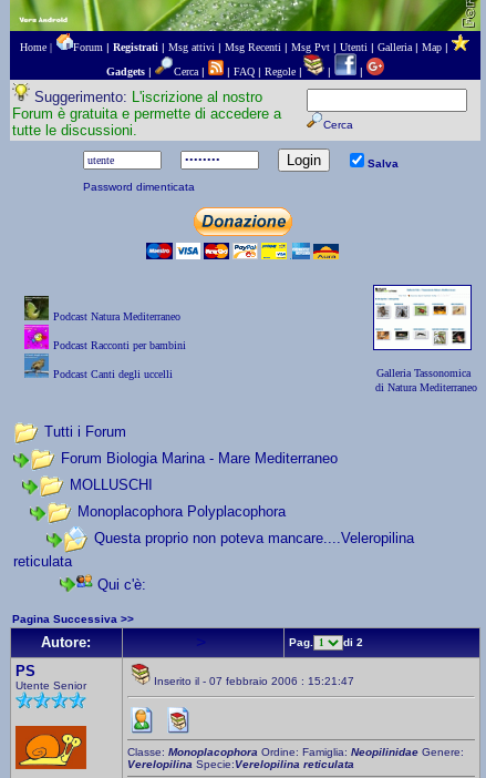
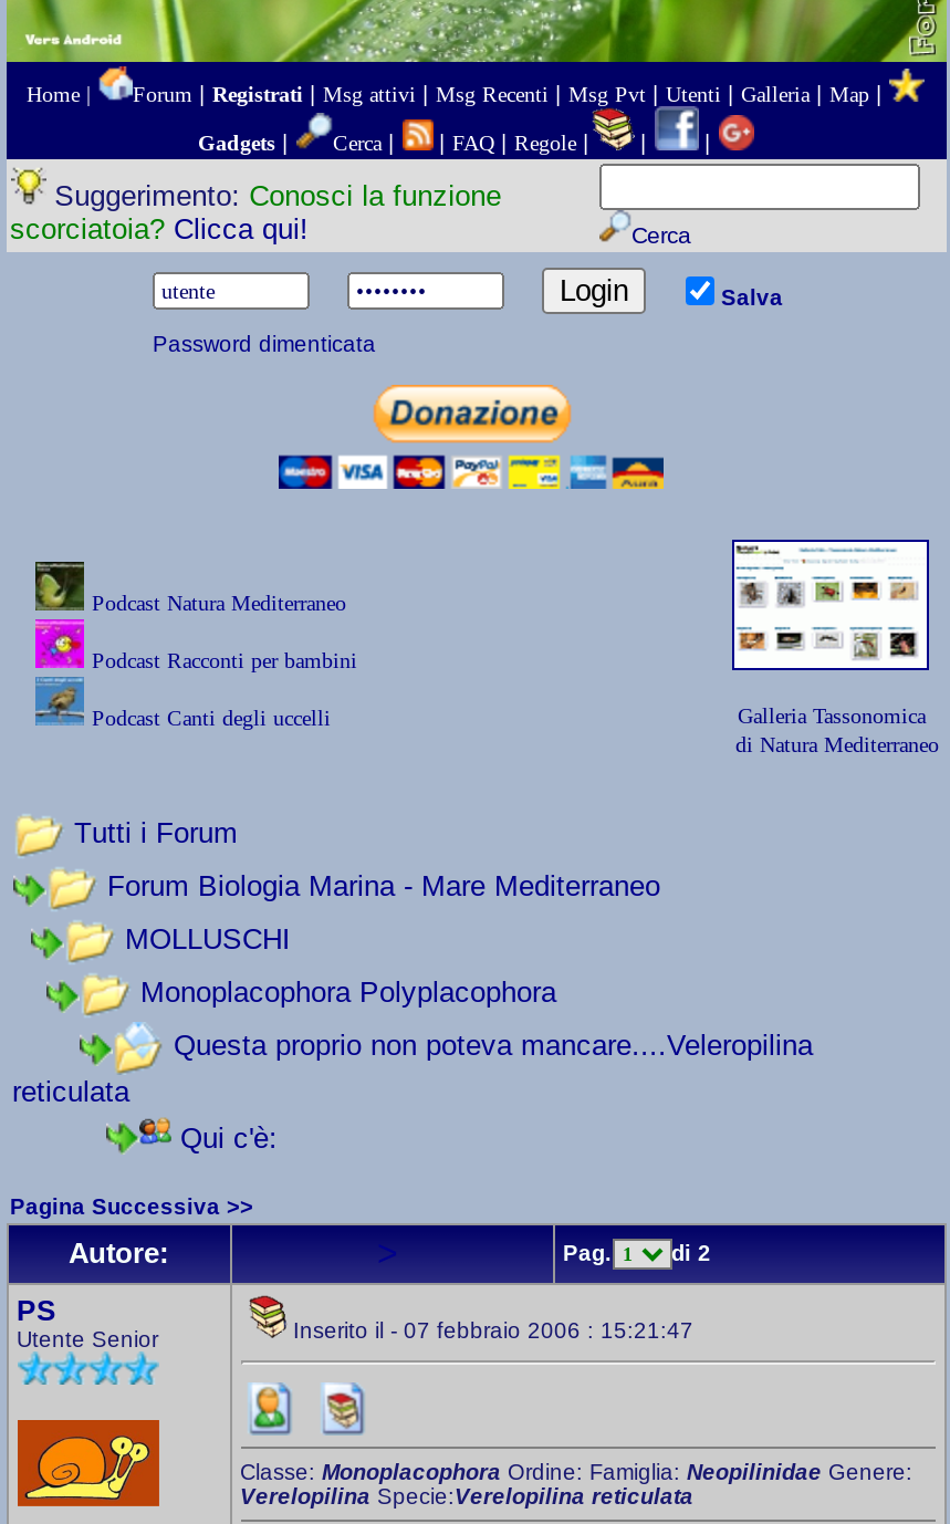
[12,89,281,139] Suggerimento: L'iscrizione al nostro | Forum è gratuita e permette di accedere a | tutte le discussioni. -> [10,179,501,246] Suggerimento: Conosci la funzione | scorciatoia? Clicca qui!

